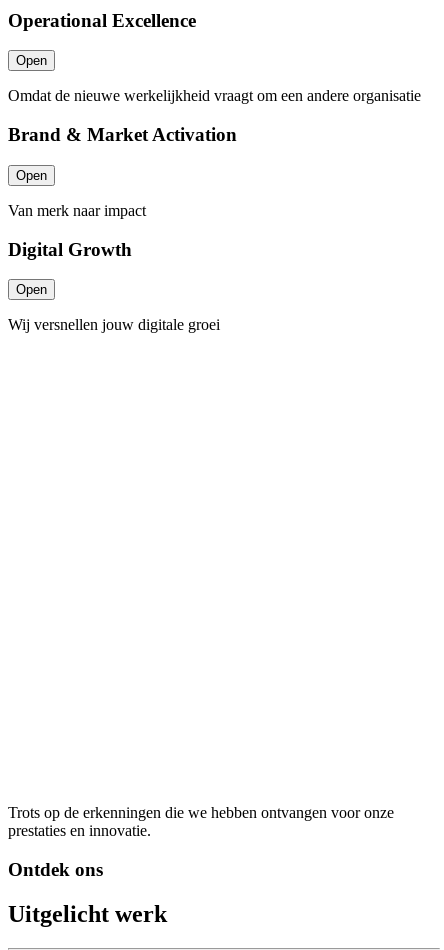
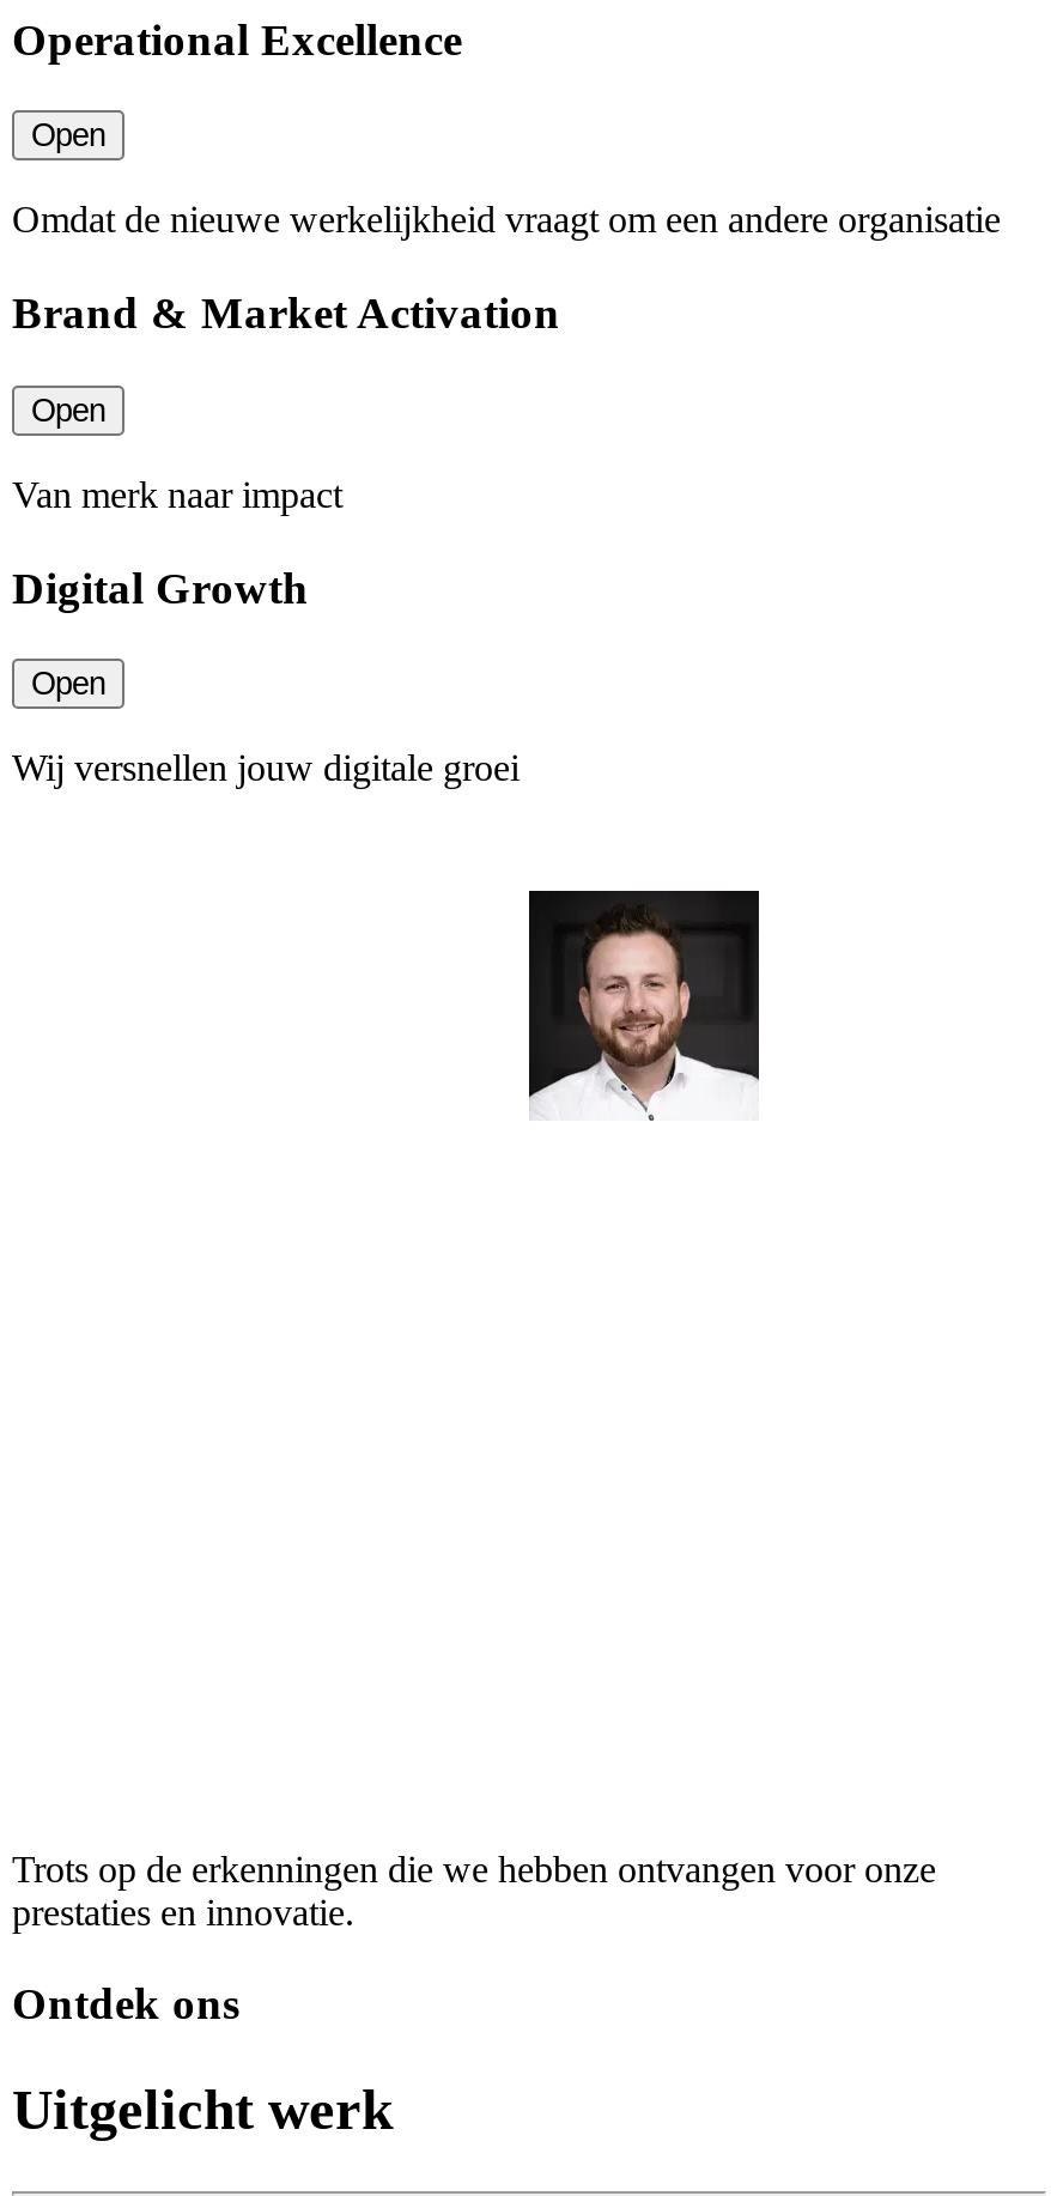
none -> [527,888,761,1123] [image]

